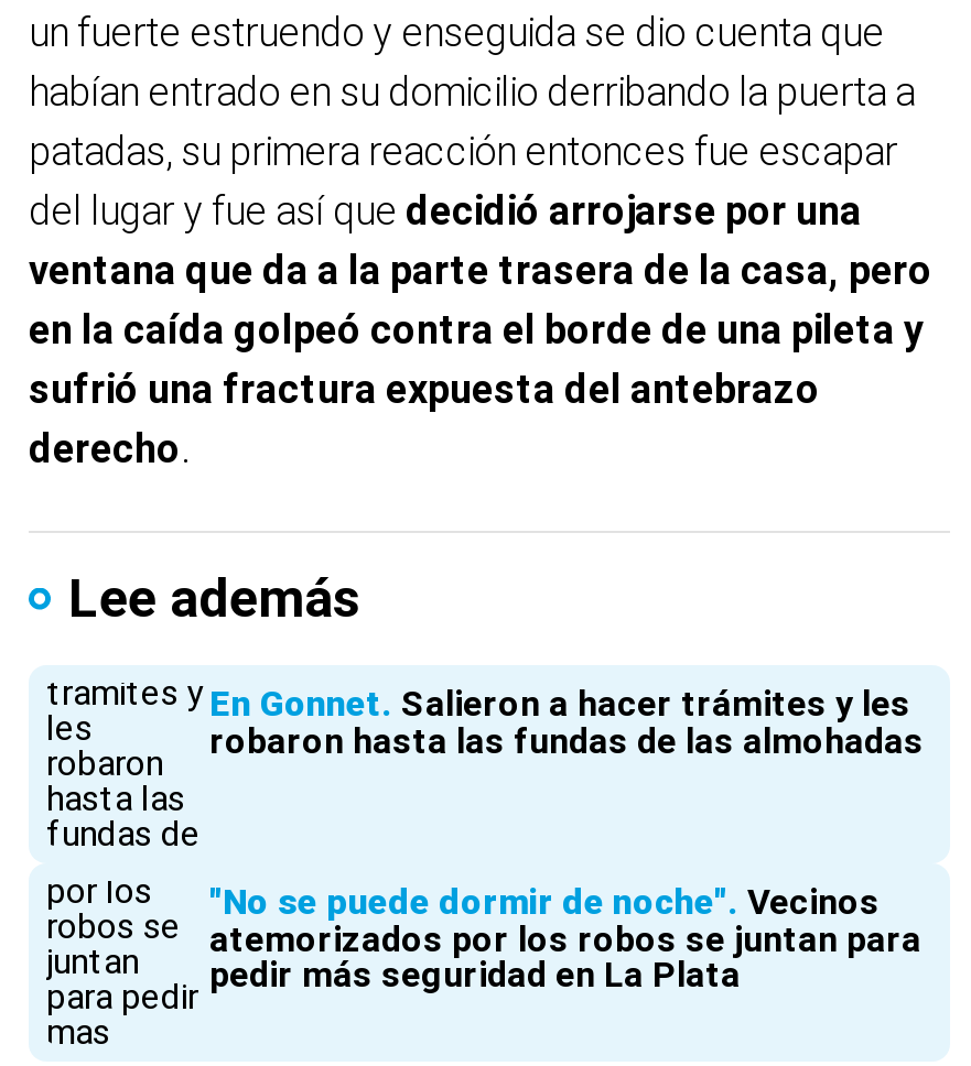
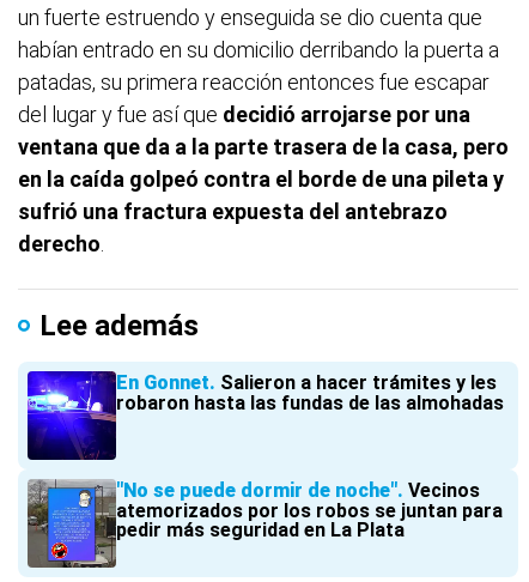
[46,681,209,848] [image] -> [26,370,117,461] [image]
[46,881,209,1044] [image] -> [26,479,117,569] [image]

